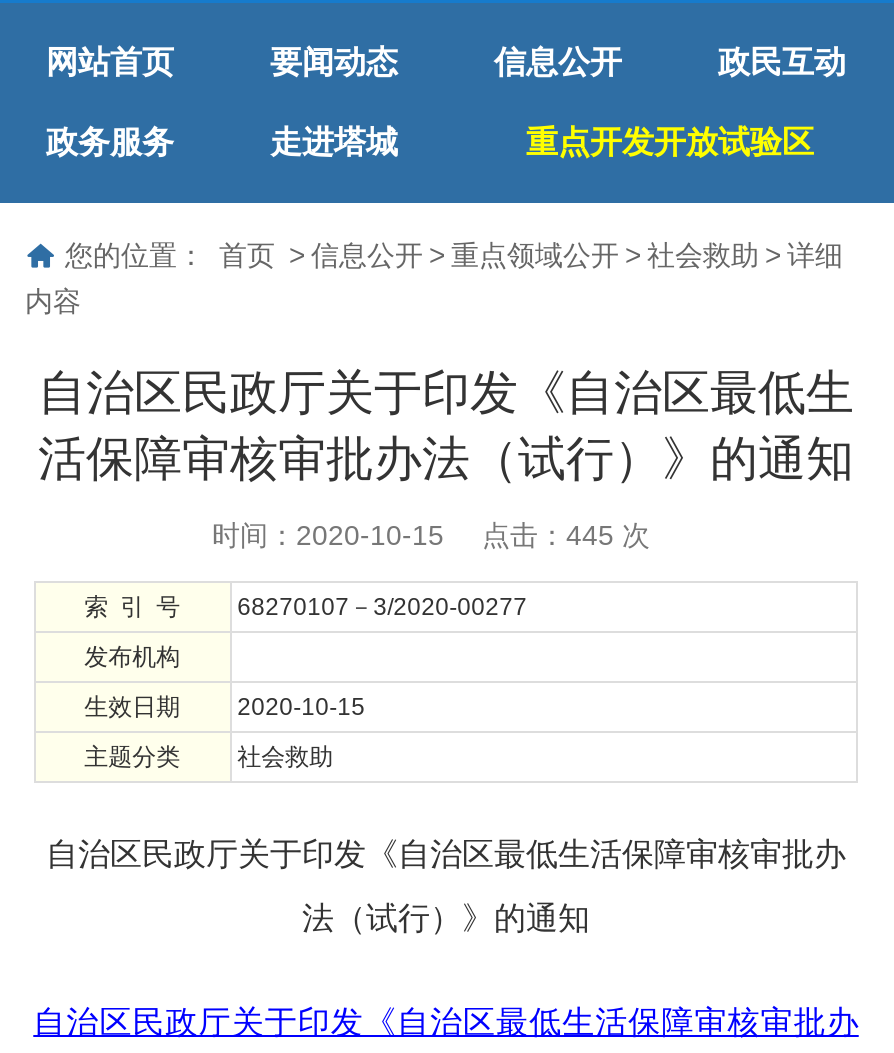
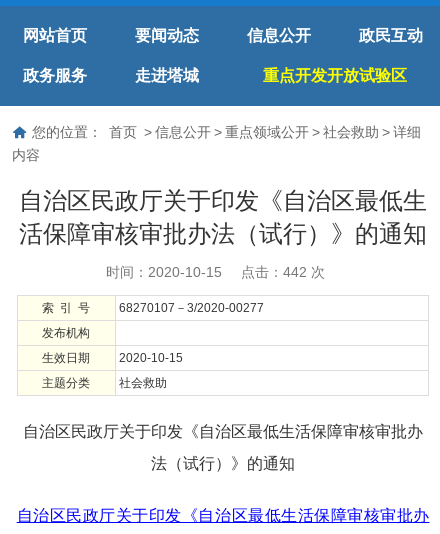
[212,519,650,551] 时间：2020-10-15 点击：445次 -> [106,264,325,280] 时间：2020-10-15 点击：442次

